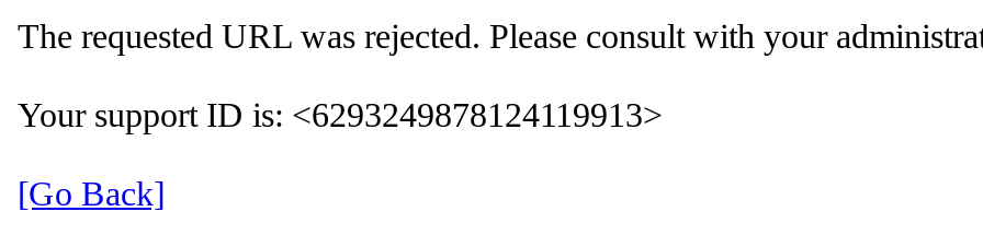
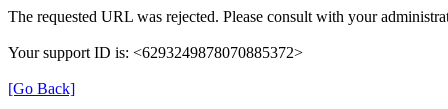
[18,96,663,133] Your support ID is: <6293249878124119913> -> [8,44,303,61] Your support ID is: <6293249878070885372>

